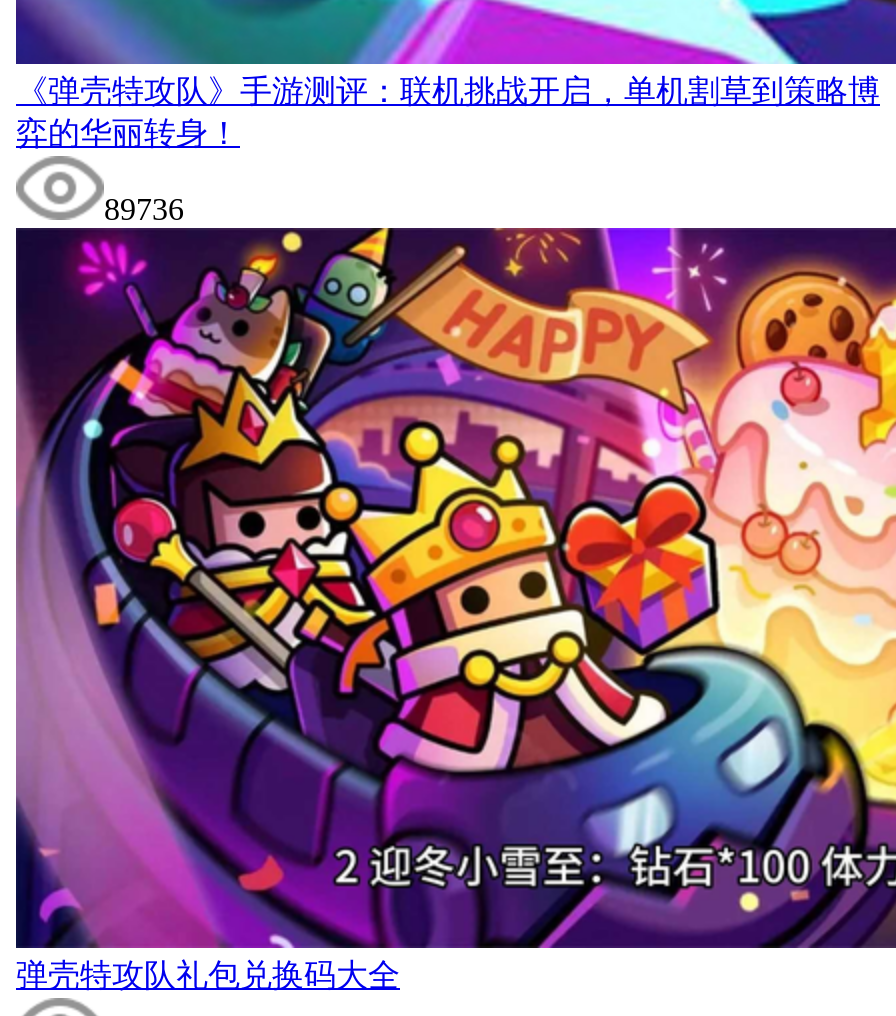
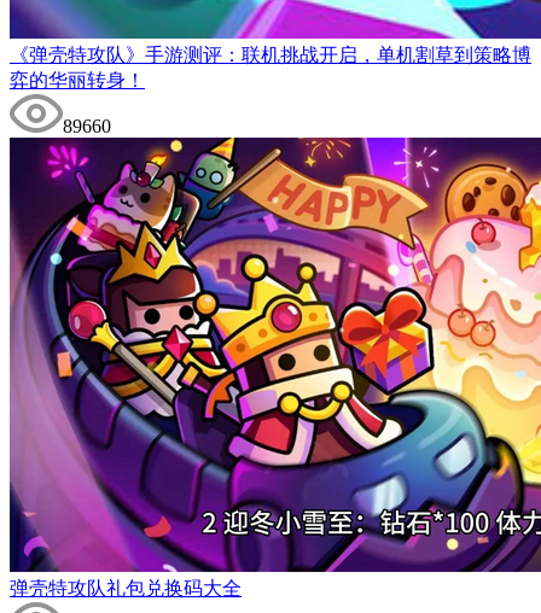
[104,192,184,226] 89736 -> [63,116,111,136] 89660

